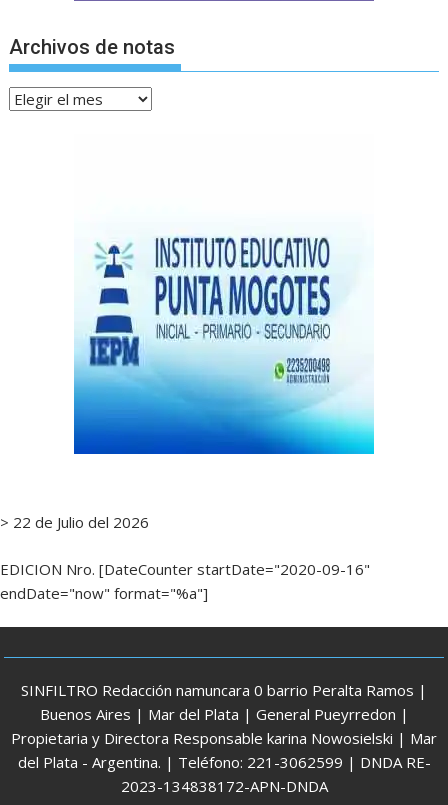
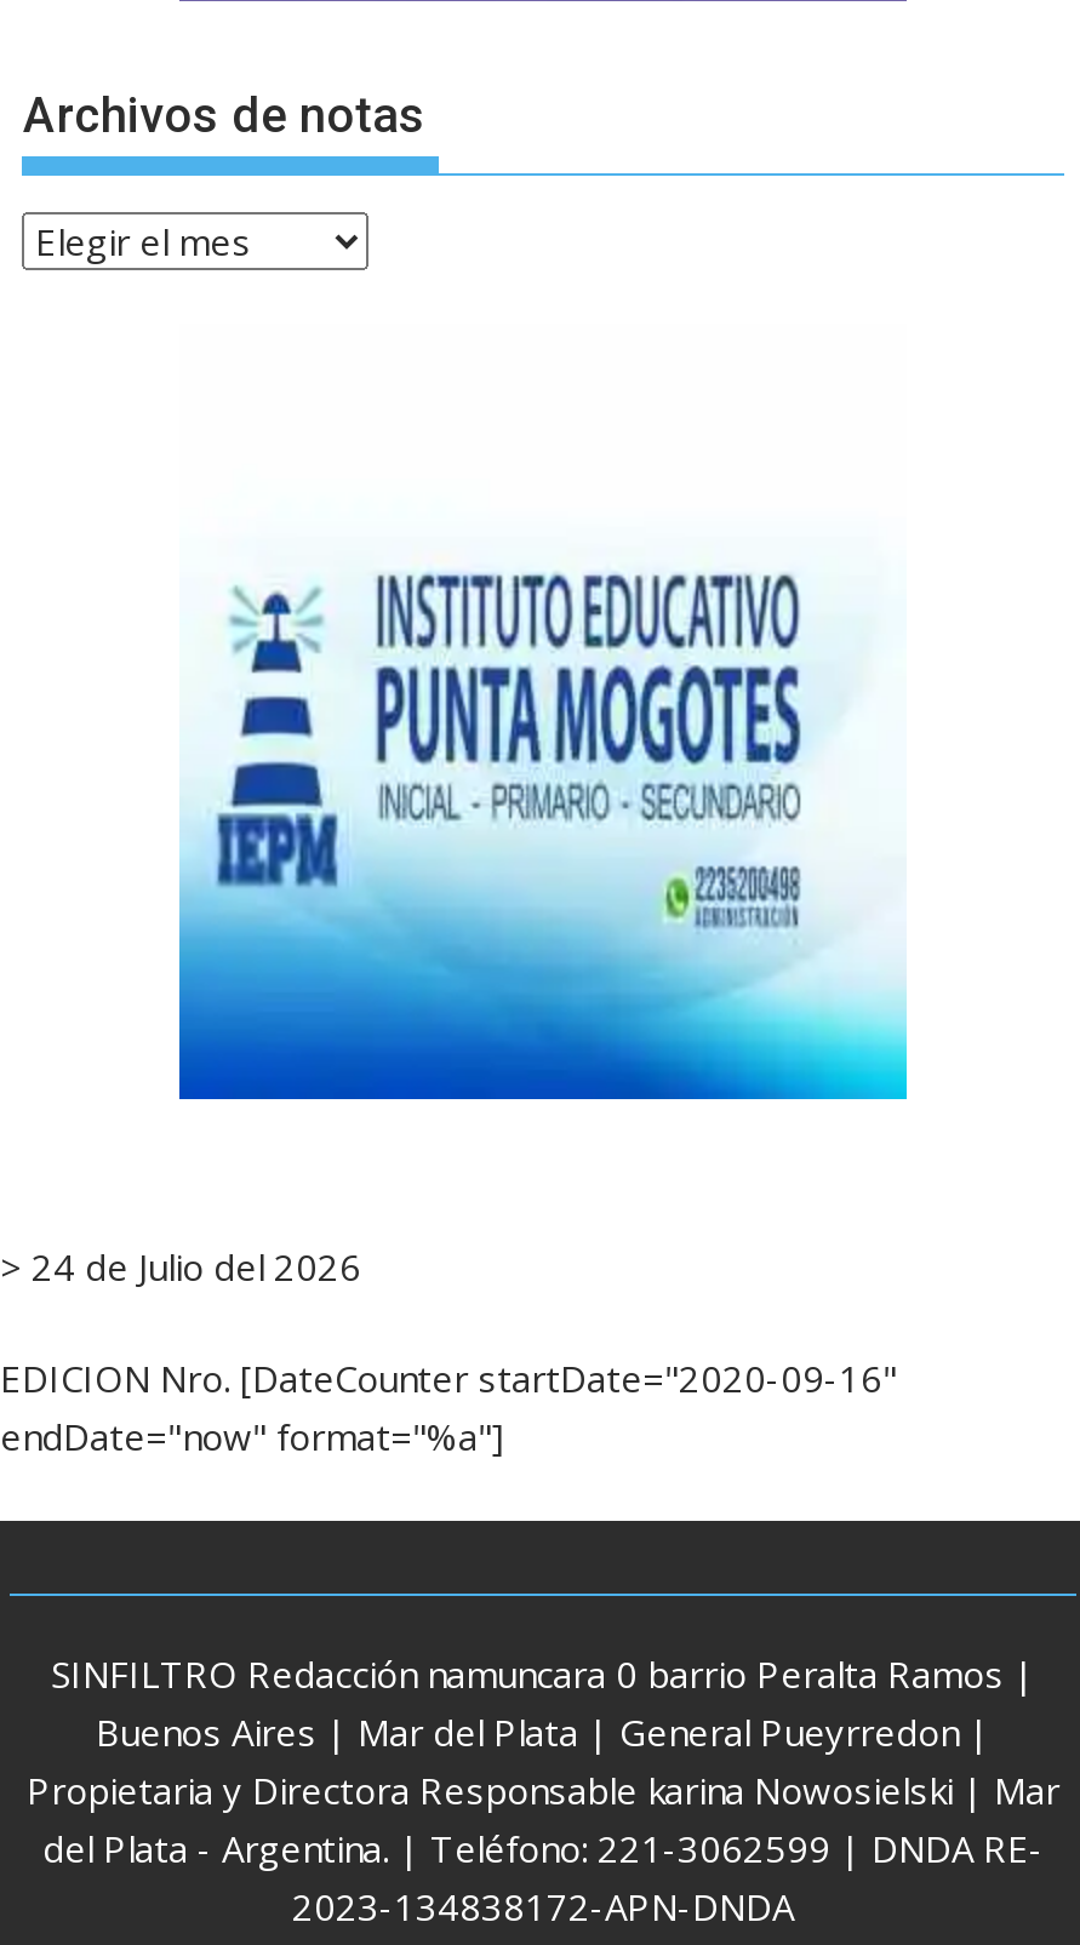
[0,512,149,532] > 22 de Julio del 2026 -> [0,1242,361,1291] > 24 de Julio del 2026

